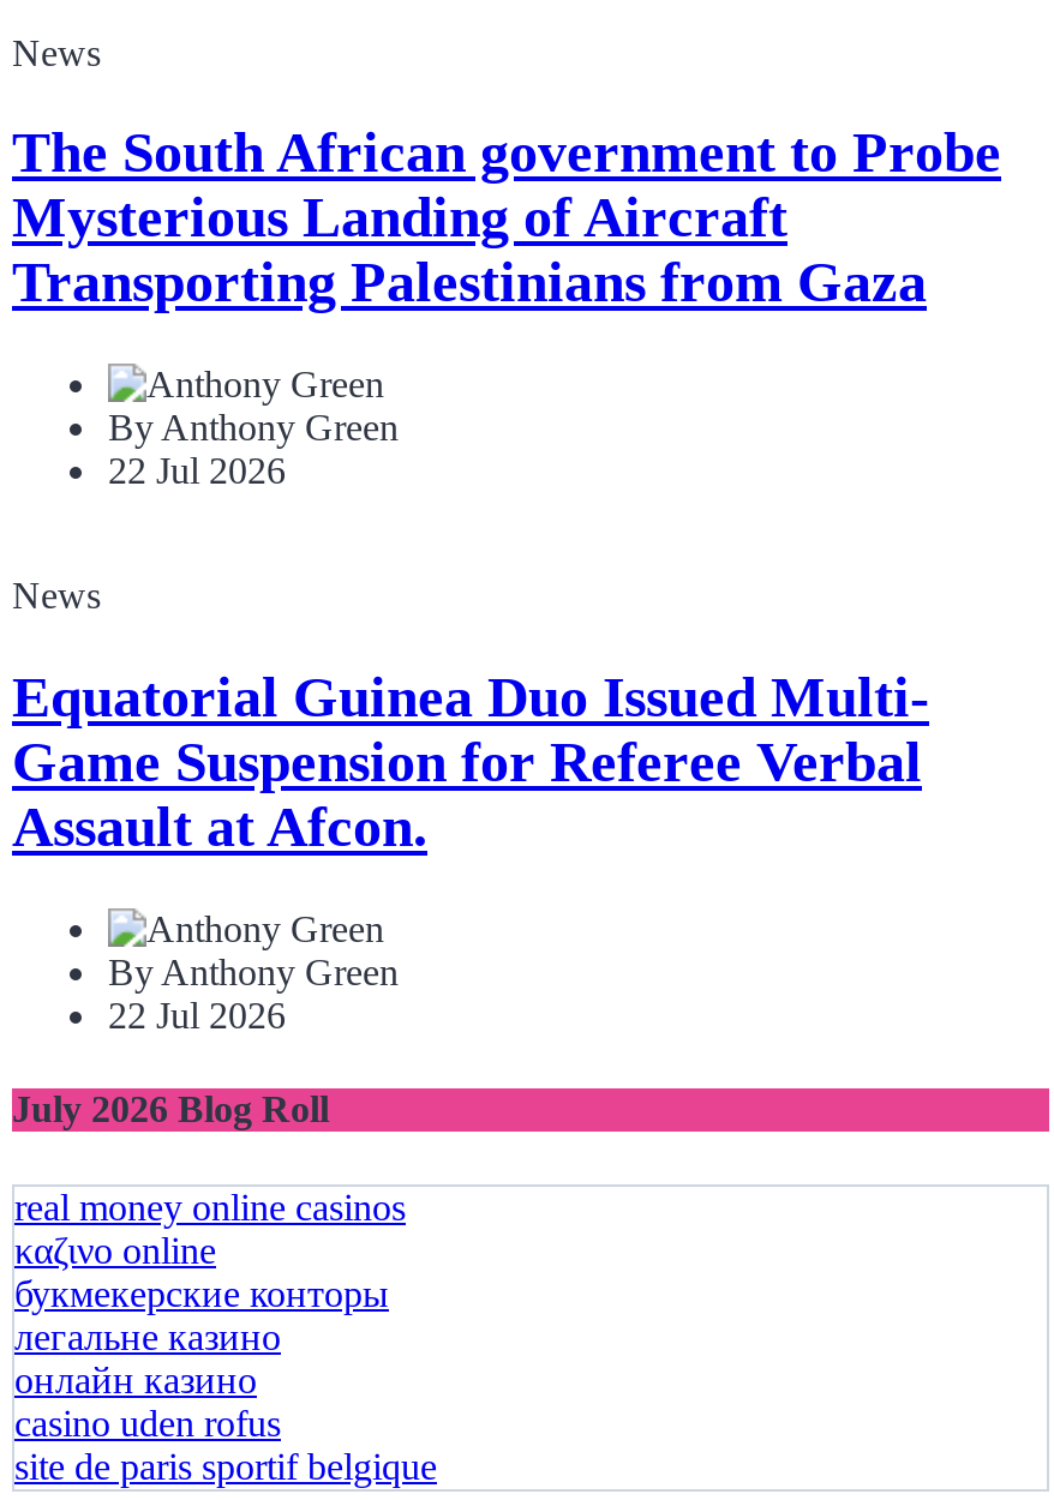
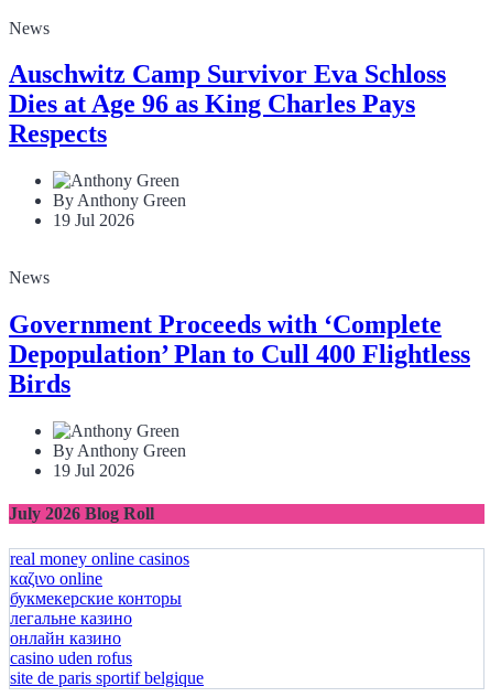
[12,122,1001,314] The South African government to Probe | Mysterious Landing of Aircraft | Transporting Palestinians from Gaza -> [9,60,446,148] Auschwitz Camp Survivor Eva Schloss | Dies at Age 96 as King Charles Pays | Respects
[108,451,286,492] 22 Jul 2026 -> [53,211,134,230] 19 Jul 2026
[12,667,929,859] Equatorial Guinea Duo Issued Multi- | Game Suspension for Referee Verbal | Assault at Afcon. -> [9,310,470,398] Government Proceeds with ‘Complete | Depopulation’ Plan to Cull 400 Flightless | Birds
[108,995,286,1036] 22 Jul 2026 -> [53,461,134,480] 19 Jul 2026

